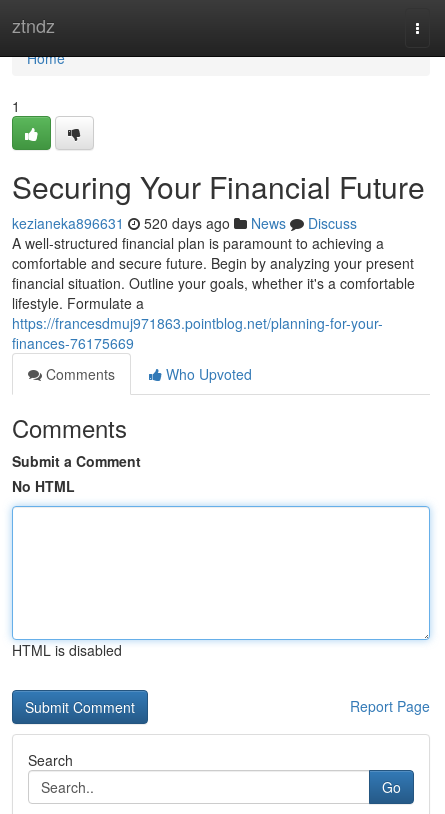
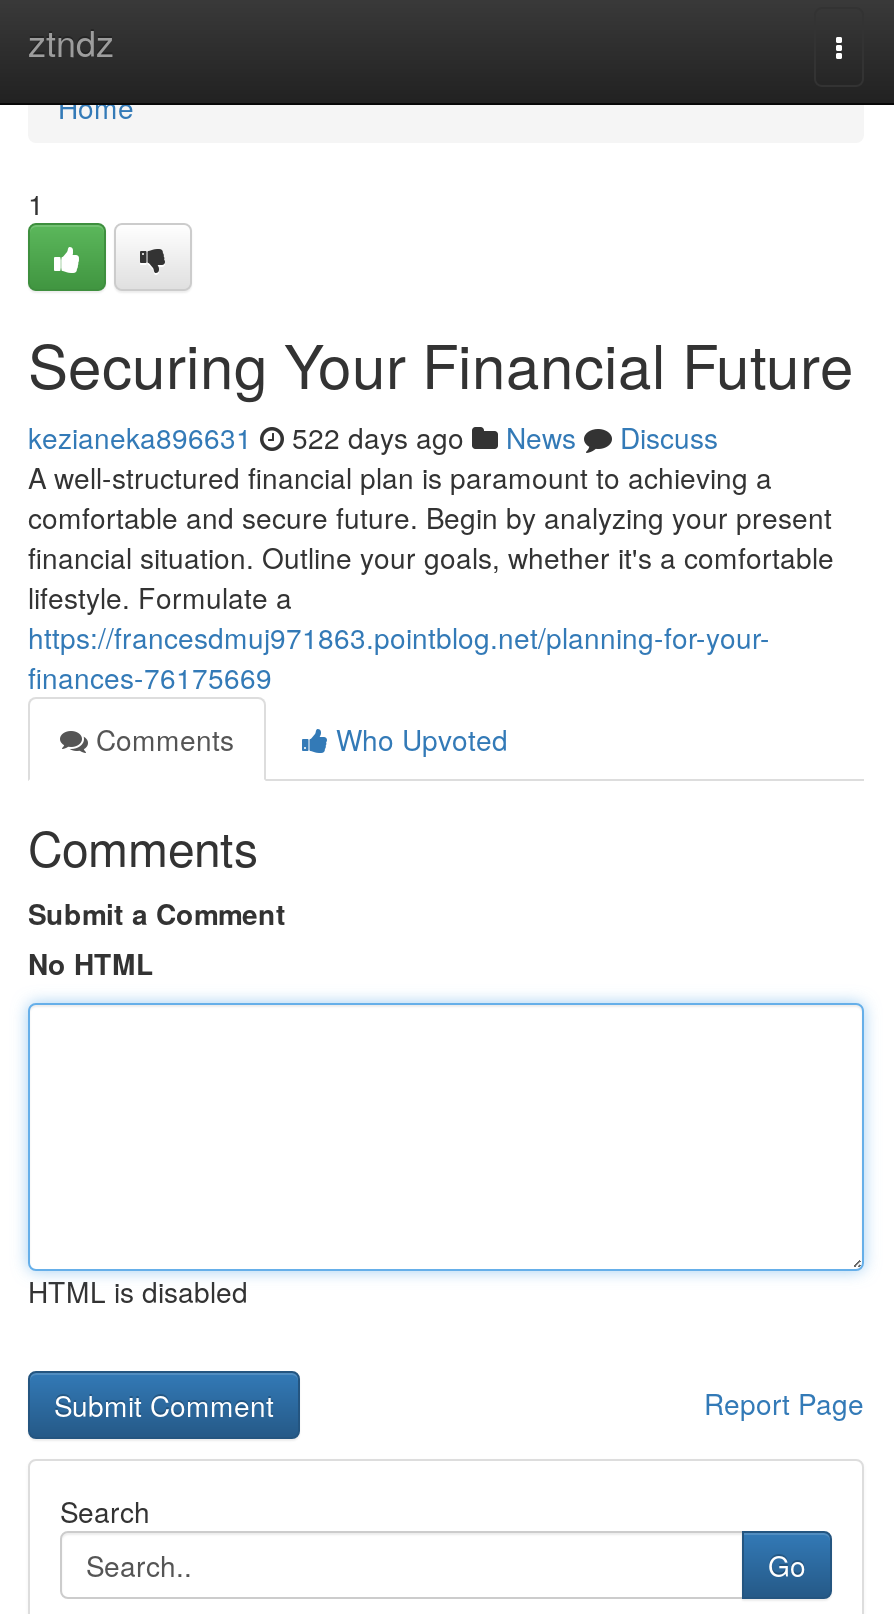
[12,213,357,233] kezianeka896631 520 days ago News Discuss -> [28,417,718,457] kezianeka896631 522 days ago News Discuss

